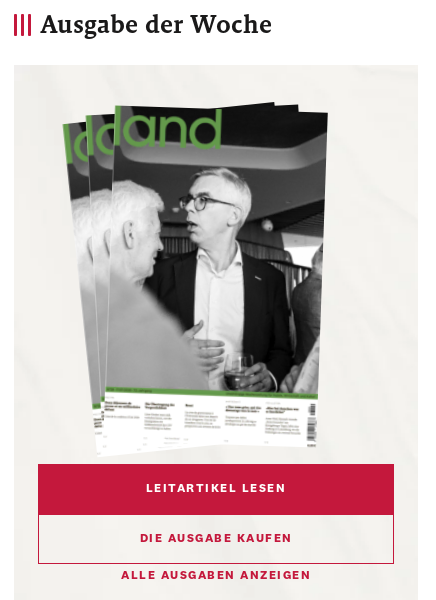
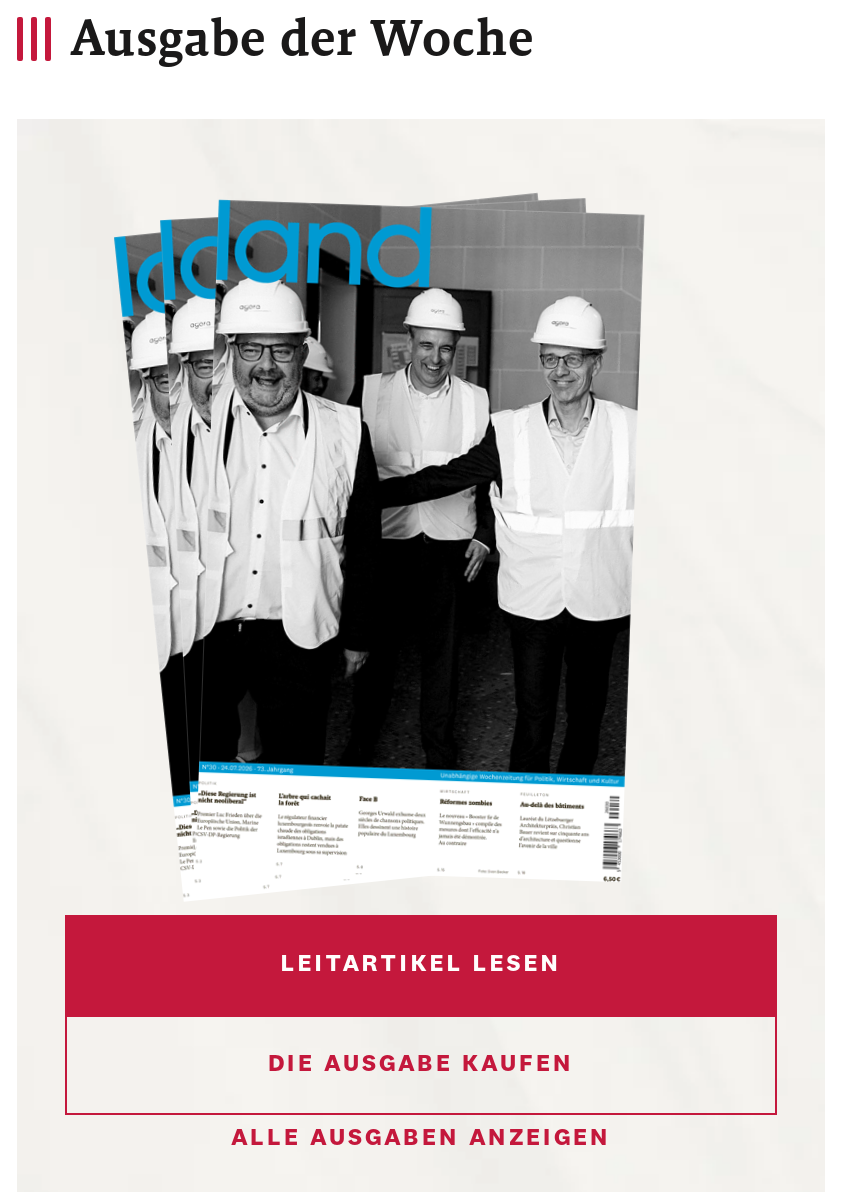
[62,102,328,439] [image] -> [113,195,643,869] [image]

